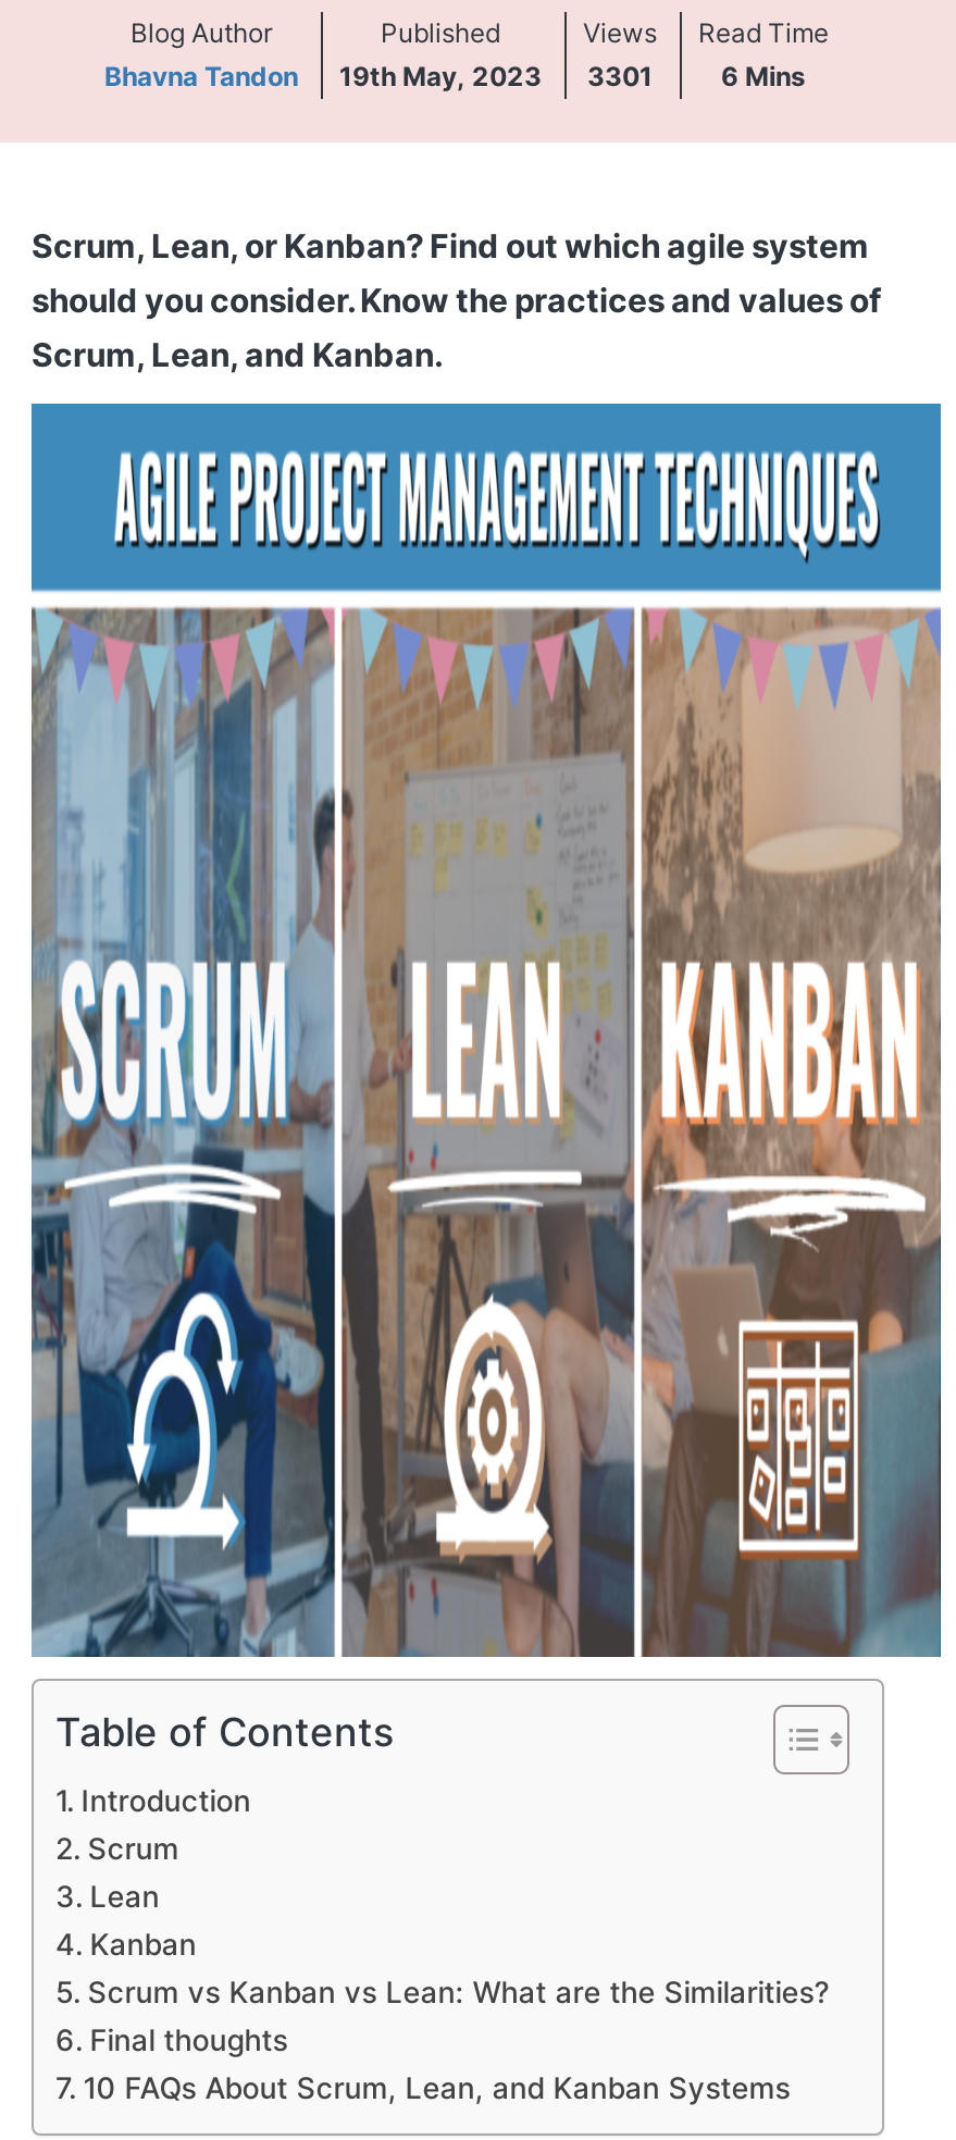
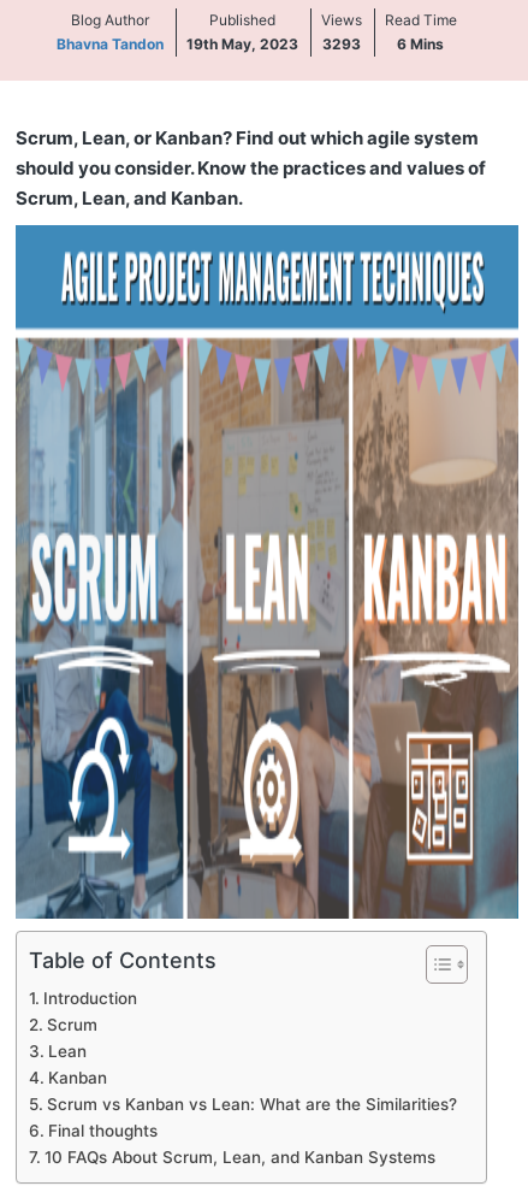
[104,60,653,92] Bhavna Tandon 19th May, 2023 3301 -> [56,35,360,53] Bhavna Tandon 19th May, 2023 3293

